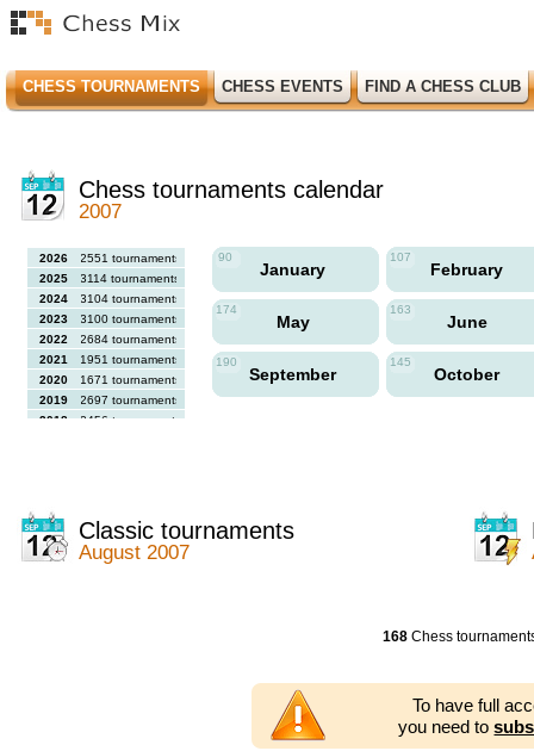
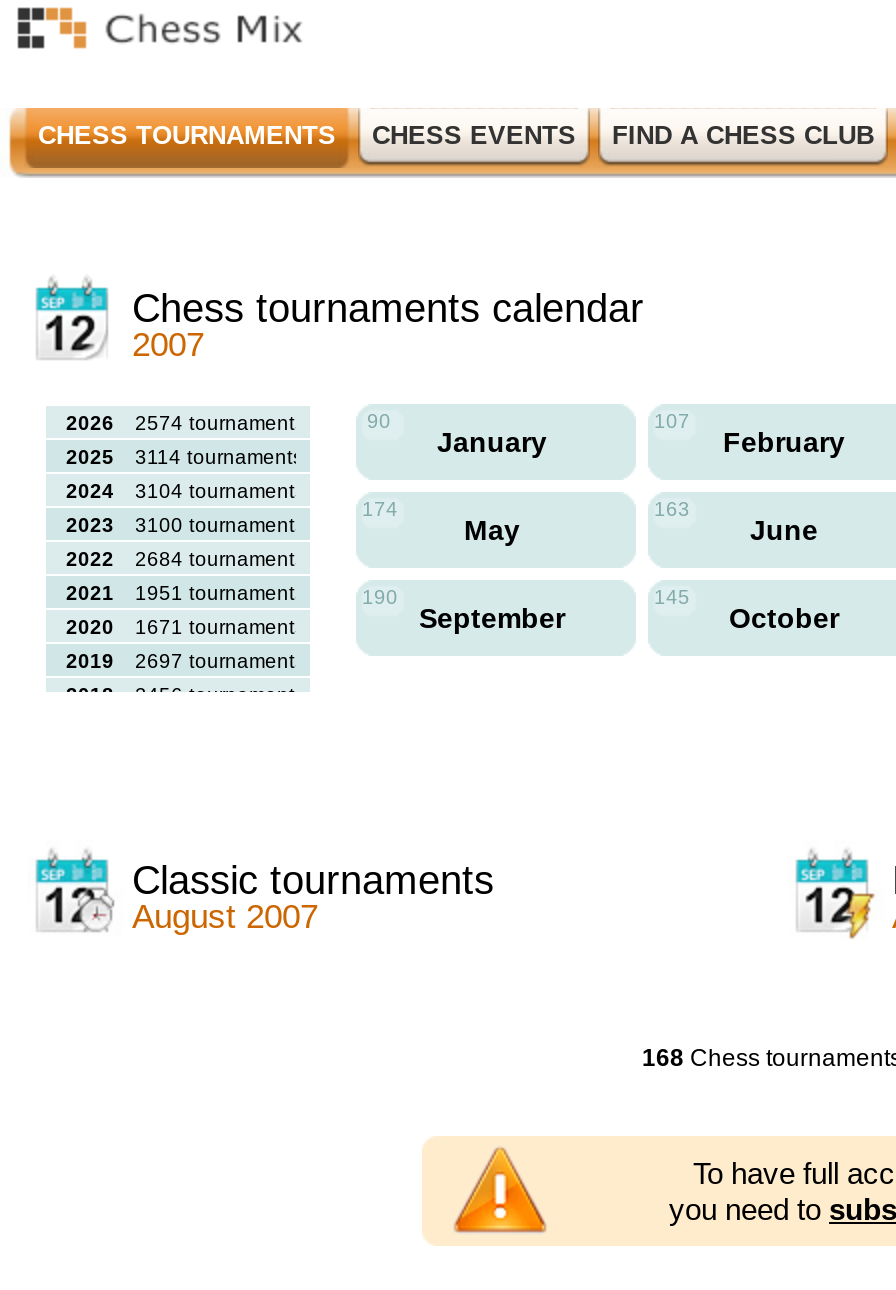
[39,252,182,265] 2026 2551 tournaments -> [66,412,305,434] 2026 2574 tournaments

